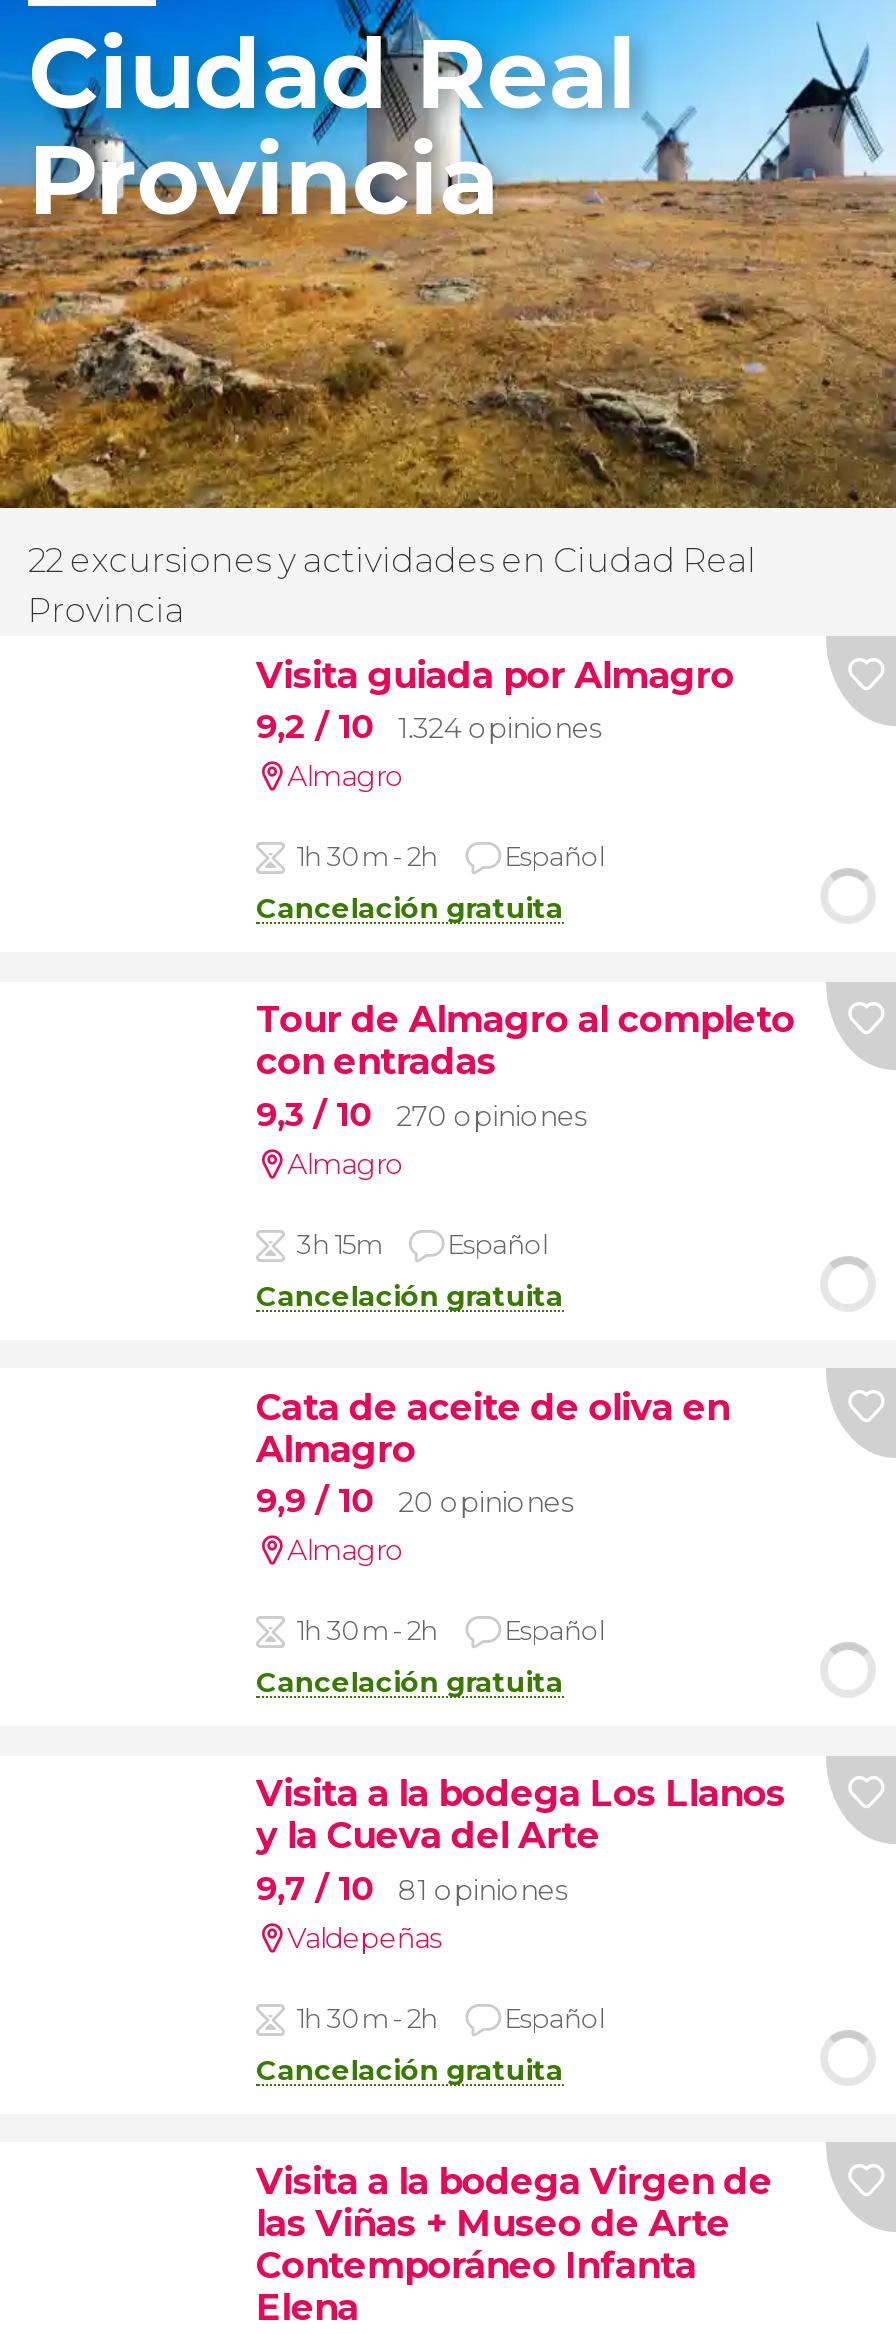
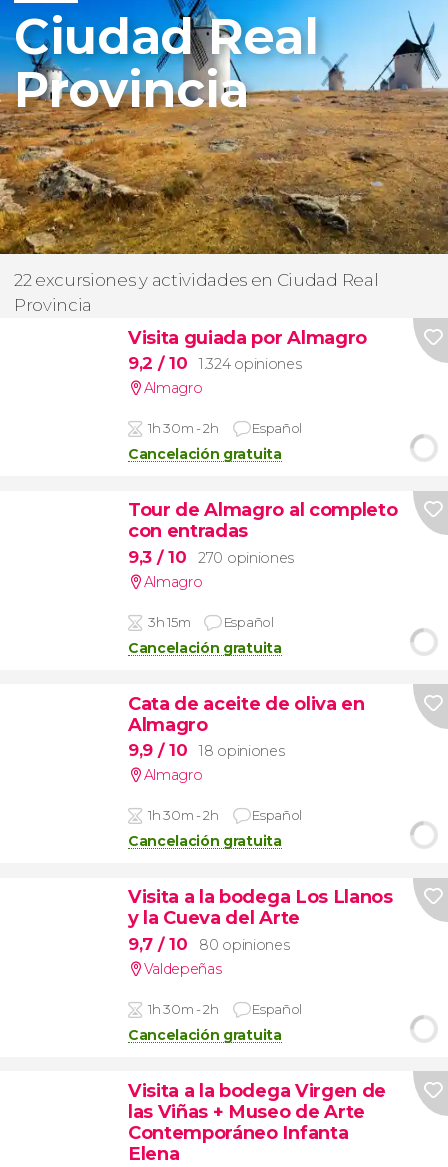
[256,1481,575,1521] 9,9 / 10 20 opiniones -> [128,740,284,760] 9,9 / 10 18 opiniones
[256,1868,569,1908] 9,7 / 10 81 opiniones -> [128,934,289,954] 9,7 / 10 80 opiniones

